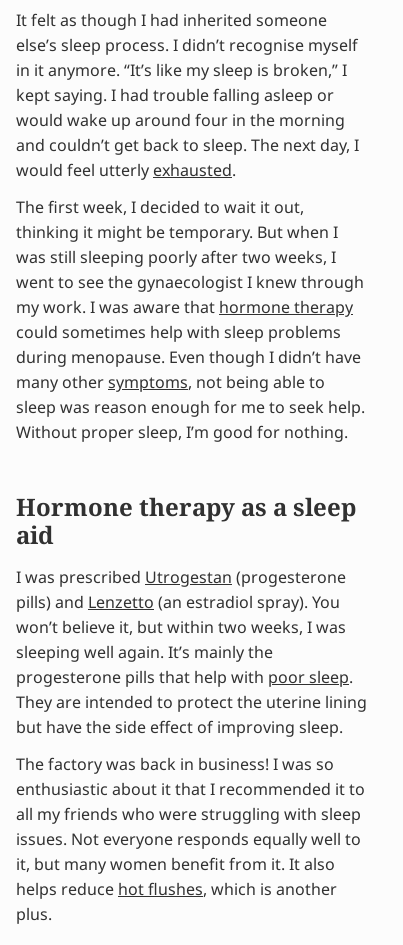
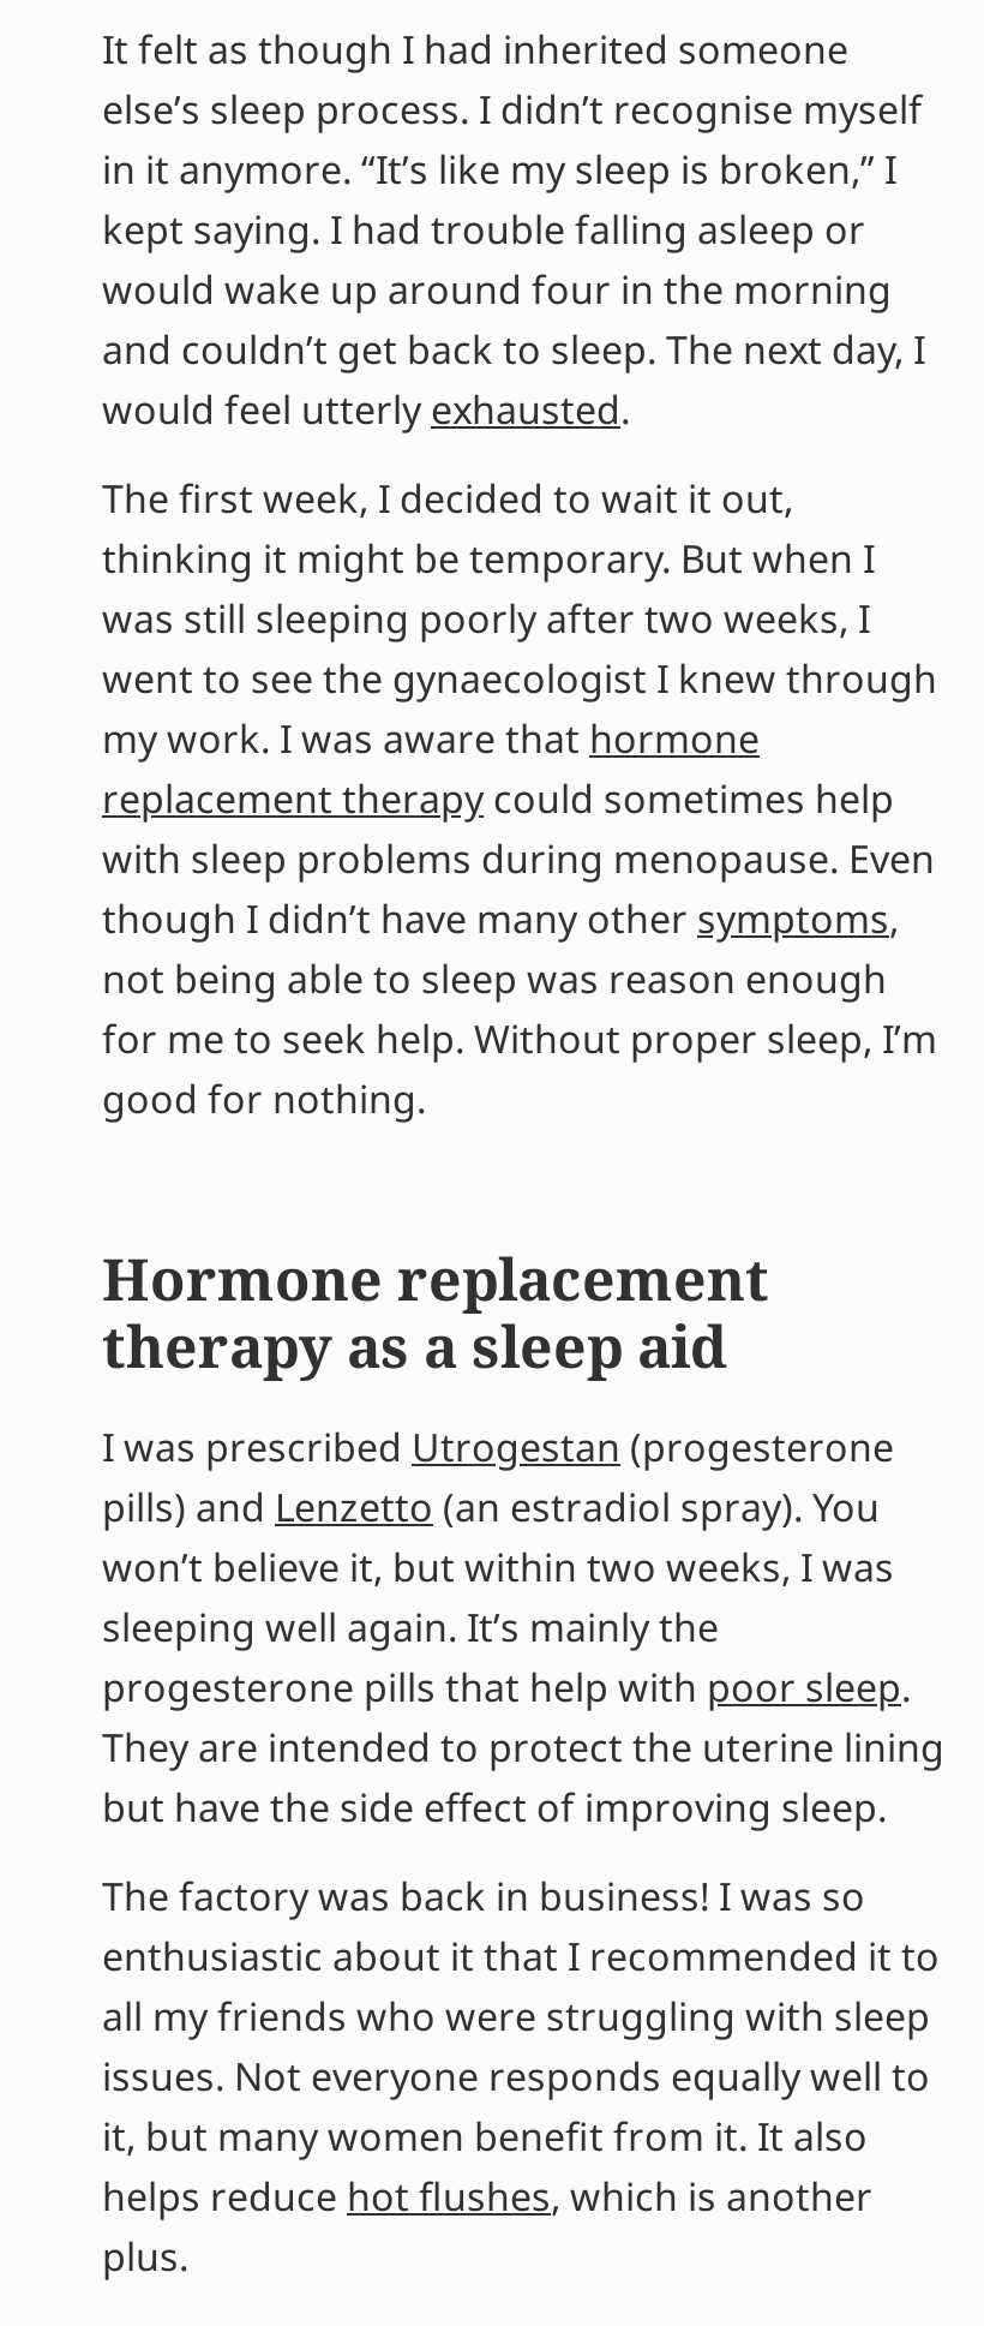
[16,296,365,443] my work. I was aware that hormone therapy | could sometimes help with sleep problems | during menopause. Even though I didn’t have | many other symptoms, not being able to | sleep was reason enough for me to seek help. | Without proper sleep, I’m good for nothing. -> [102,712,937,1125] my work. I was aware that hormone | replacement therapy could sometimes help | with sleep problems during menopause. Even | though I didn’t have many other symptoms, | not being able to sleep was reason enough | for me to seek help. Without proper sleep, I’m | good for nothing.
[16,490,356,551] Hormone therapy as a sleep | aid -> [102,1238,769,1384] Hormone replacement | therapy as a sleep aid

